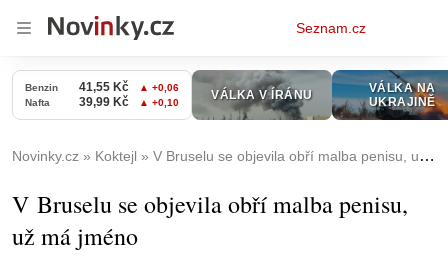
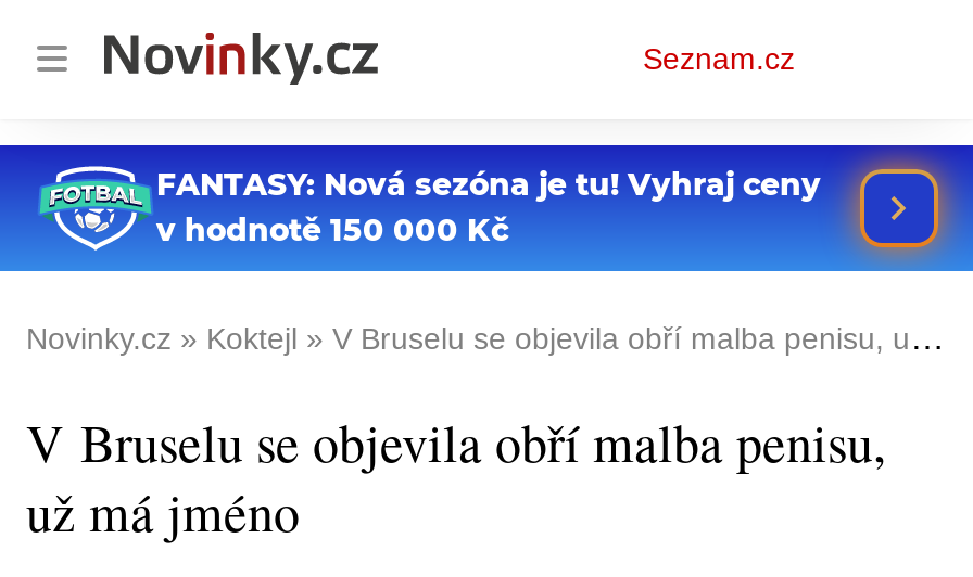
[3,68,445,125] [image] -> [7,143,966,273] [image]

